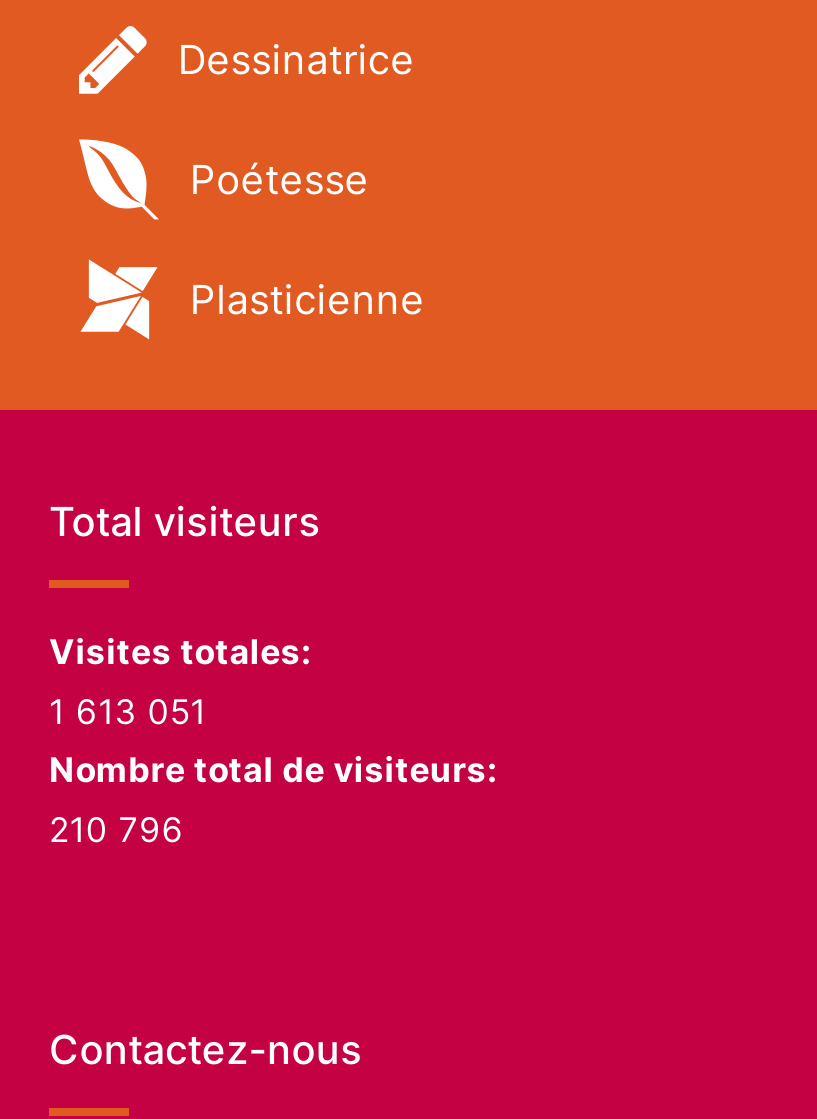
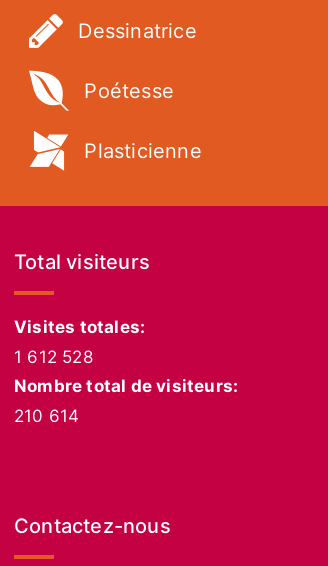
[49,692,207,732] 1 613 051 -> [14,347,93,367] 1 612 528
[49,810,184,850] 210 796 -> [14,406,79,426] 210 614

